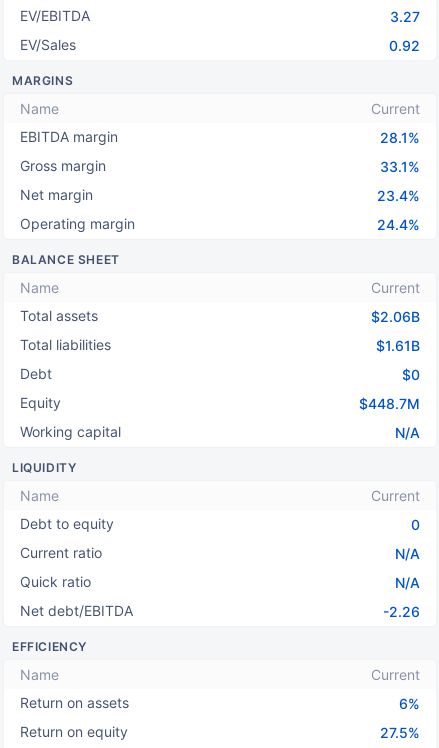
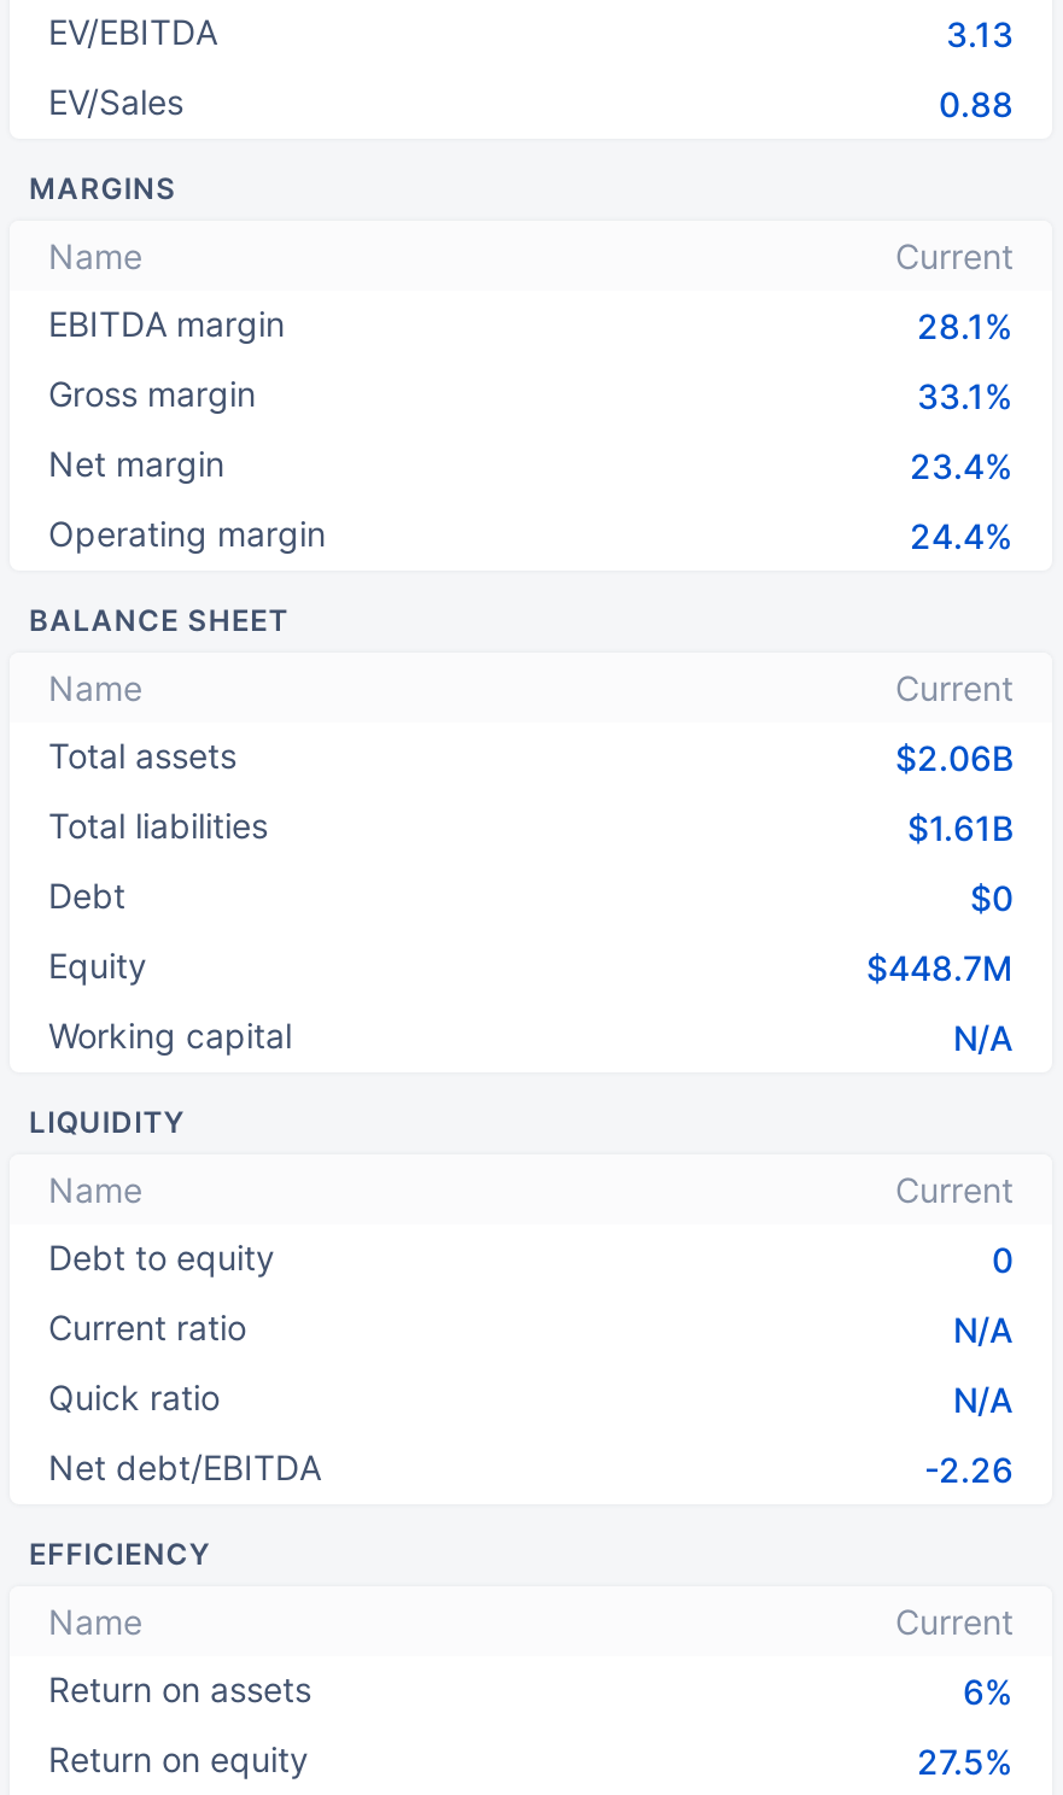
[390,8,420,25] 3.27 -> [946,12,1014,53] 3.13
[389,37,420,54] 0.92 -> [939,82,1014,123] 0.88

